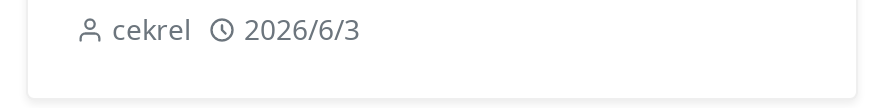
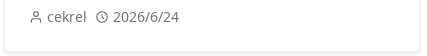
[112,10,360,48] cekrel 2026/6/3 -> [47,7,179,26] cekrel 2026/6/24

